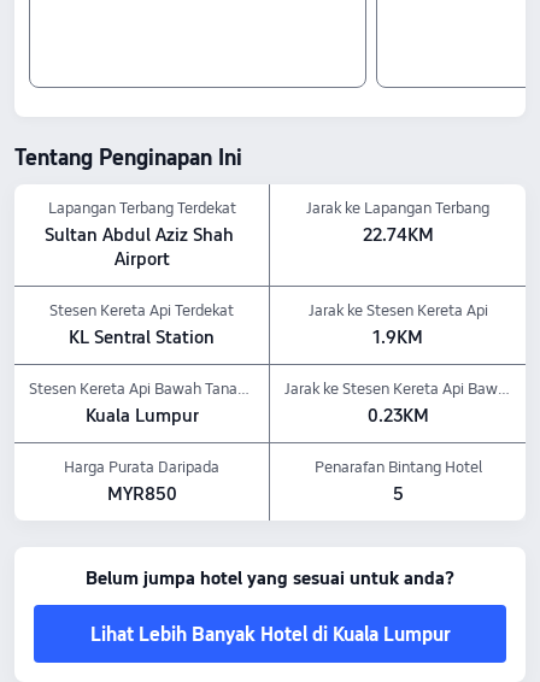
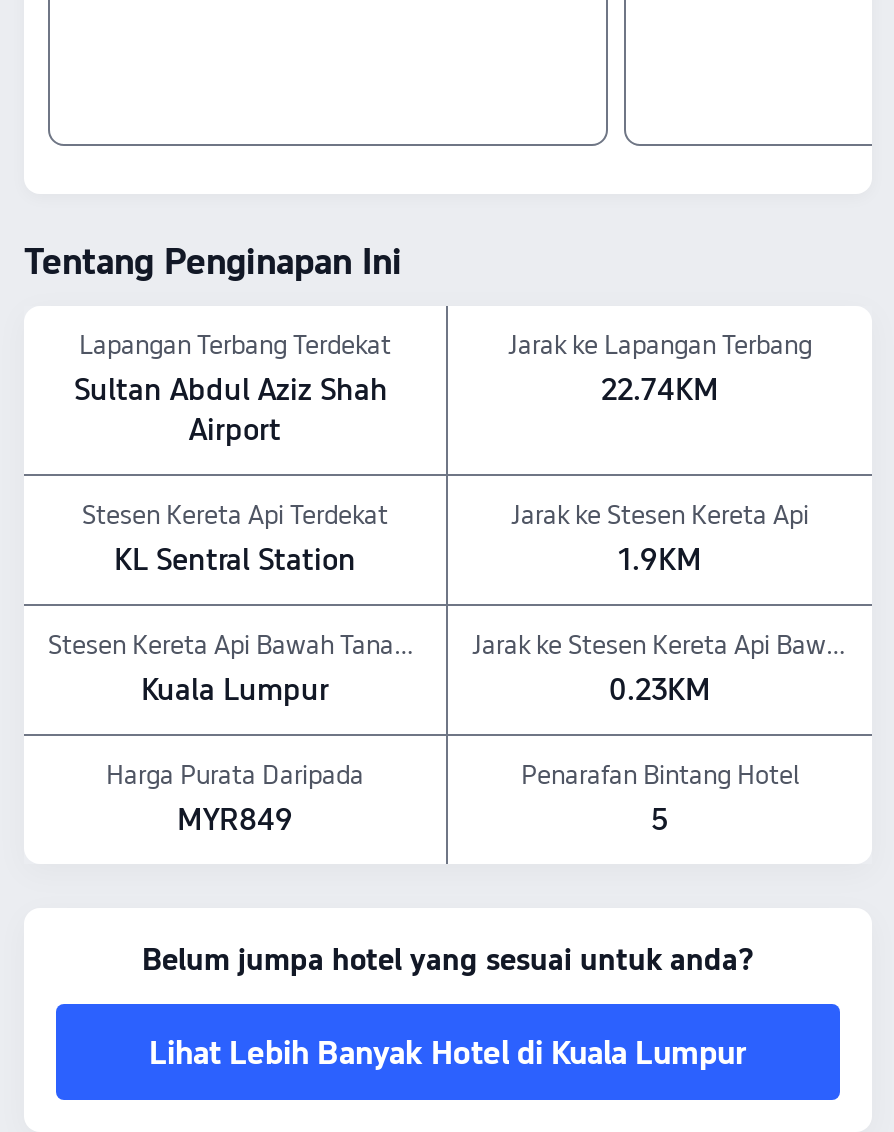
[107,483,177,505] MYR850 -> [177,802,293,838] MYR849

